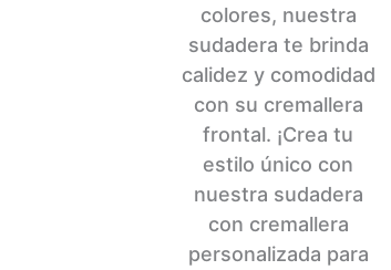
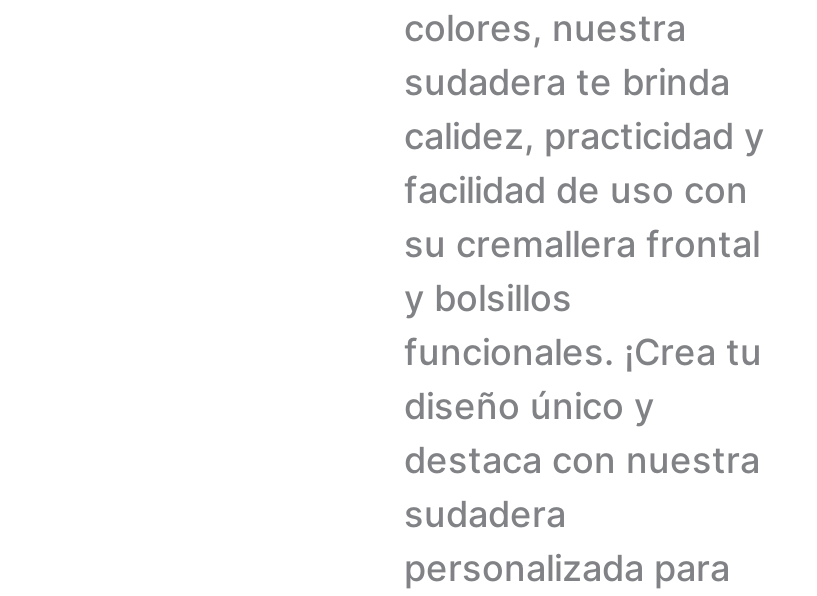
[181,64,375,236] calidez y comodidad | con su cremallera | frontal. ¡Crea tu | estilo único con | nuestra sudadera | con cremallera -> [404,115,764,535] calidez, practicidad y | facilidad de uso con | su cremallera frontal | y bolsillos | funcionales. ¡Crea tu | diseño único y | destaca con nuestra | sudadera

